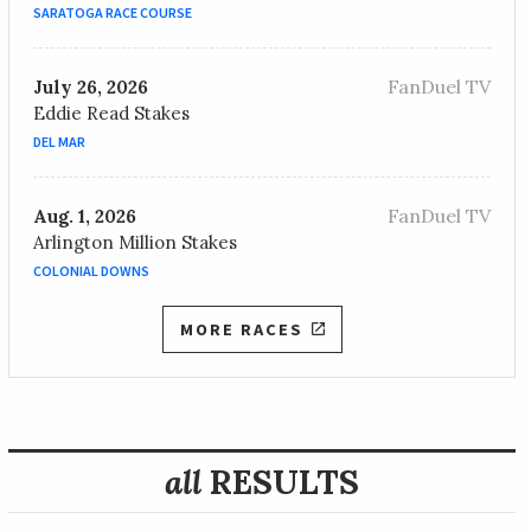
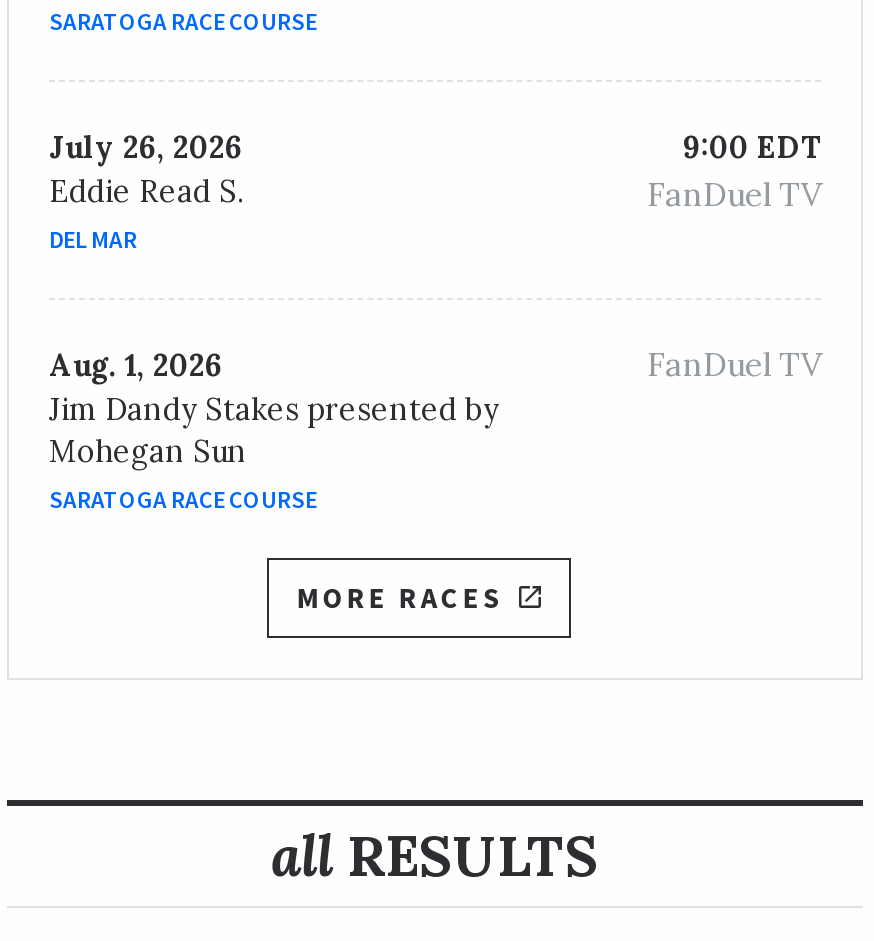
[33,102,190,124] Eddie Read Stakes -> [49,172,245,210] Eddie Read S.
none -> [683,128,821,166] 9:00 EDT
[33,231,237,280] Arlington Million Stakes | COLONIAL DOWNS -> [49,390,499,514] Jim Dandy Stakes presented by | Mohegan Sun | SARATOGA RACE COURSE

